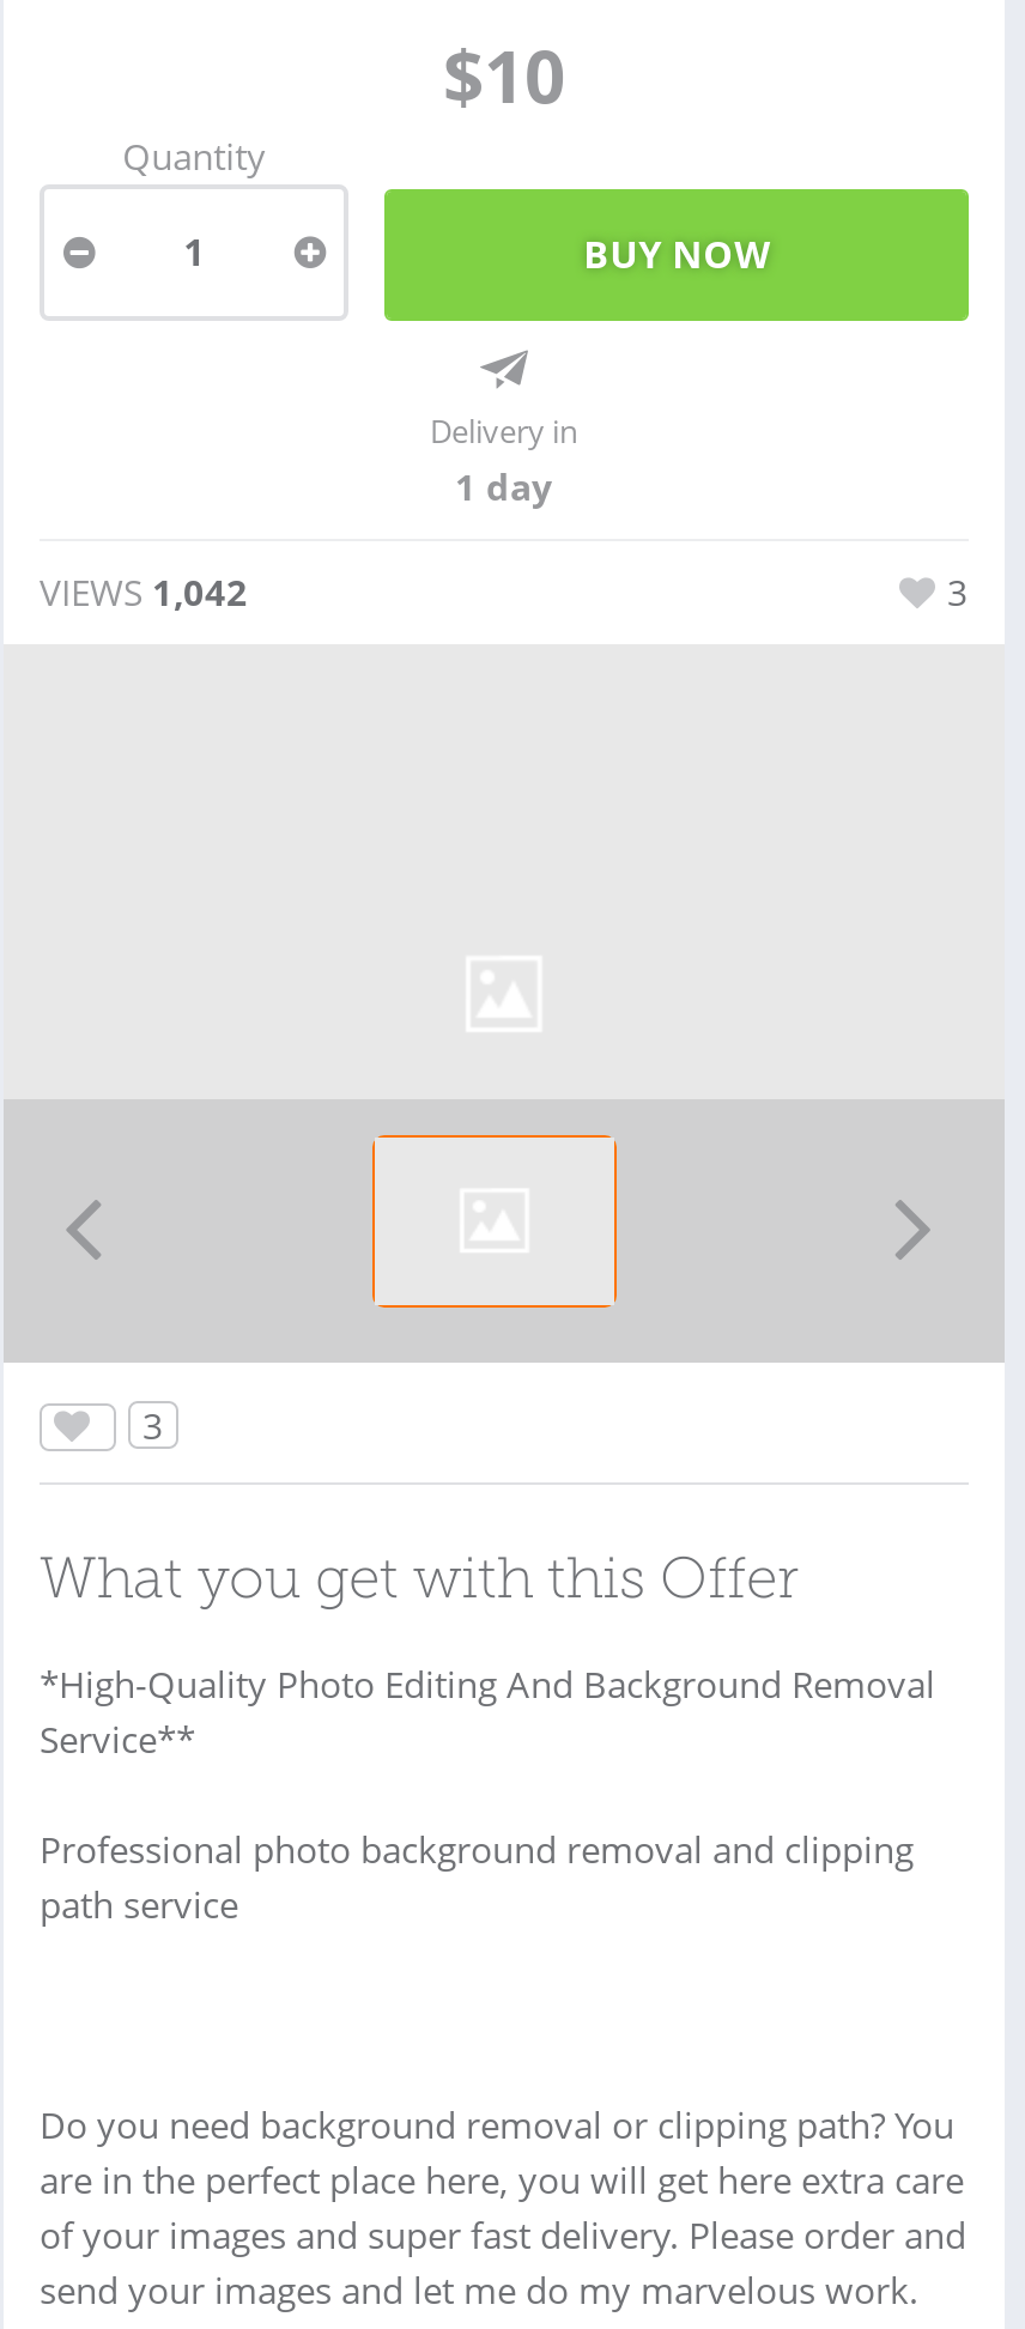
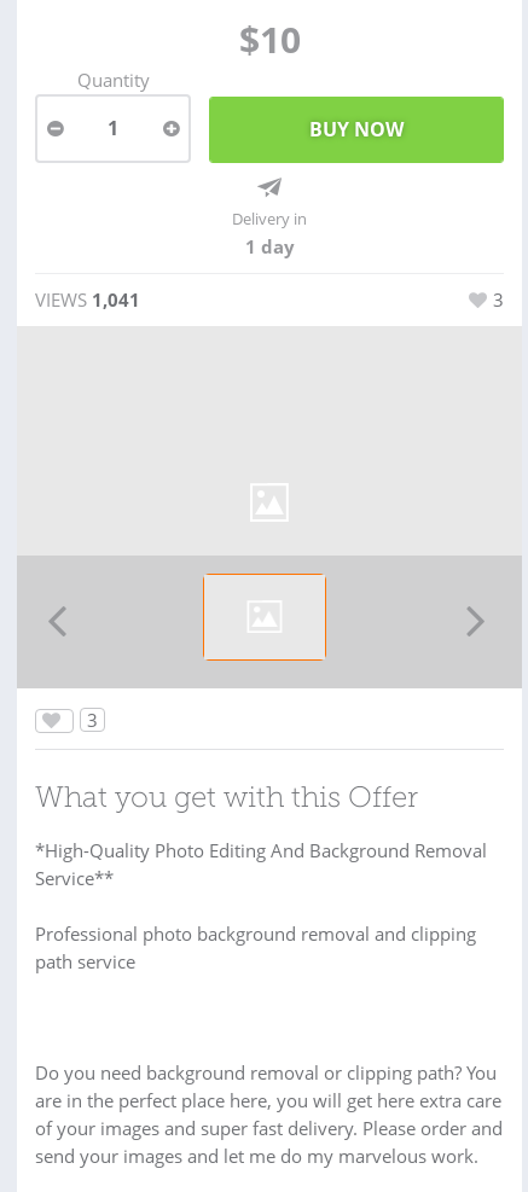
[40,568,248,615] VIEWS 1,042 -> [35,287,140,312] VIEWS 1,041

